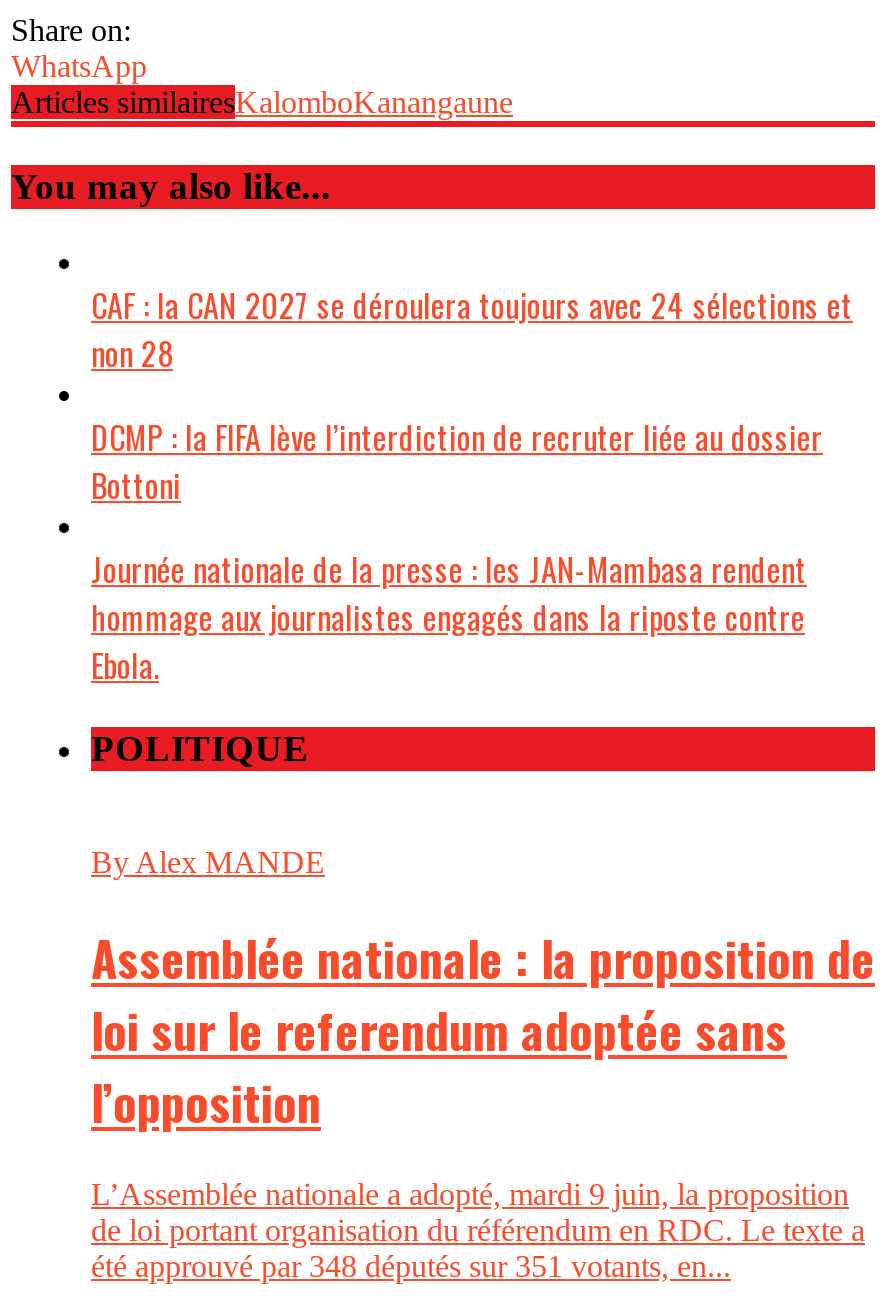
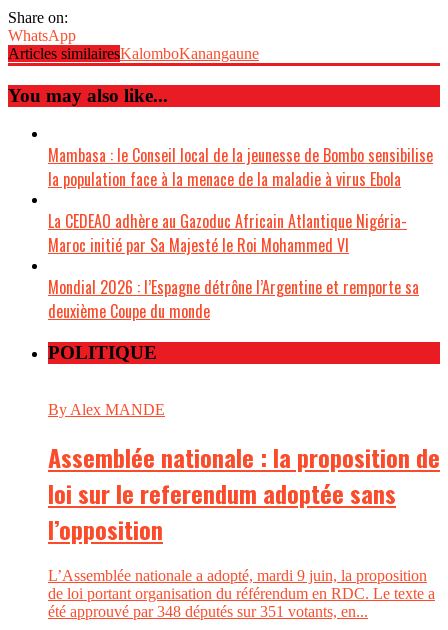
[91,282,853,378] CAF : la CAN 2027 se déroulera toujours avec 24 sélections et | non 28 -> [48,143,433,191] Mambasa : le Conseil local de la jeunesse de Bombo sensibilise | la population face à la menace de la maladie à virus Ebola
[91,414,823,510] DCMP : la FIFA lève l’interdiction de recruter liée au dossier | Bottoni -> [48,209,407,257] La CEDEAO adhère au Gazoduc Africain Atlantique Nigéria- | Maroc initié par Sa Majesté le Roi Mohammed VI
[91,546,807,690] Journée nationale de la presse : les JAN-Mambasa rendent | hommage aux journalistes engagés dans la riposte contre | Ebola. -> [48,275,419,323] Mondial 2026 : l’Espagne détrône l’Argentine et remporte sa | deuxième Coupe du monde

